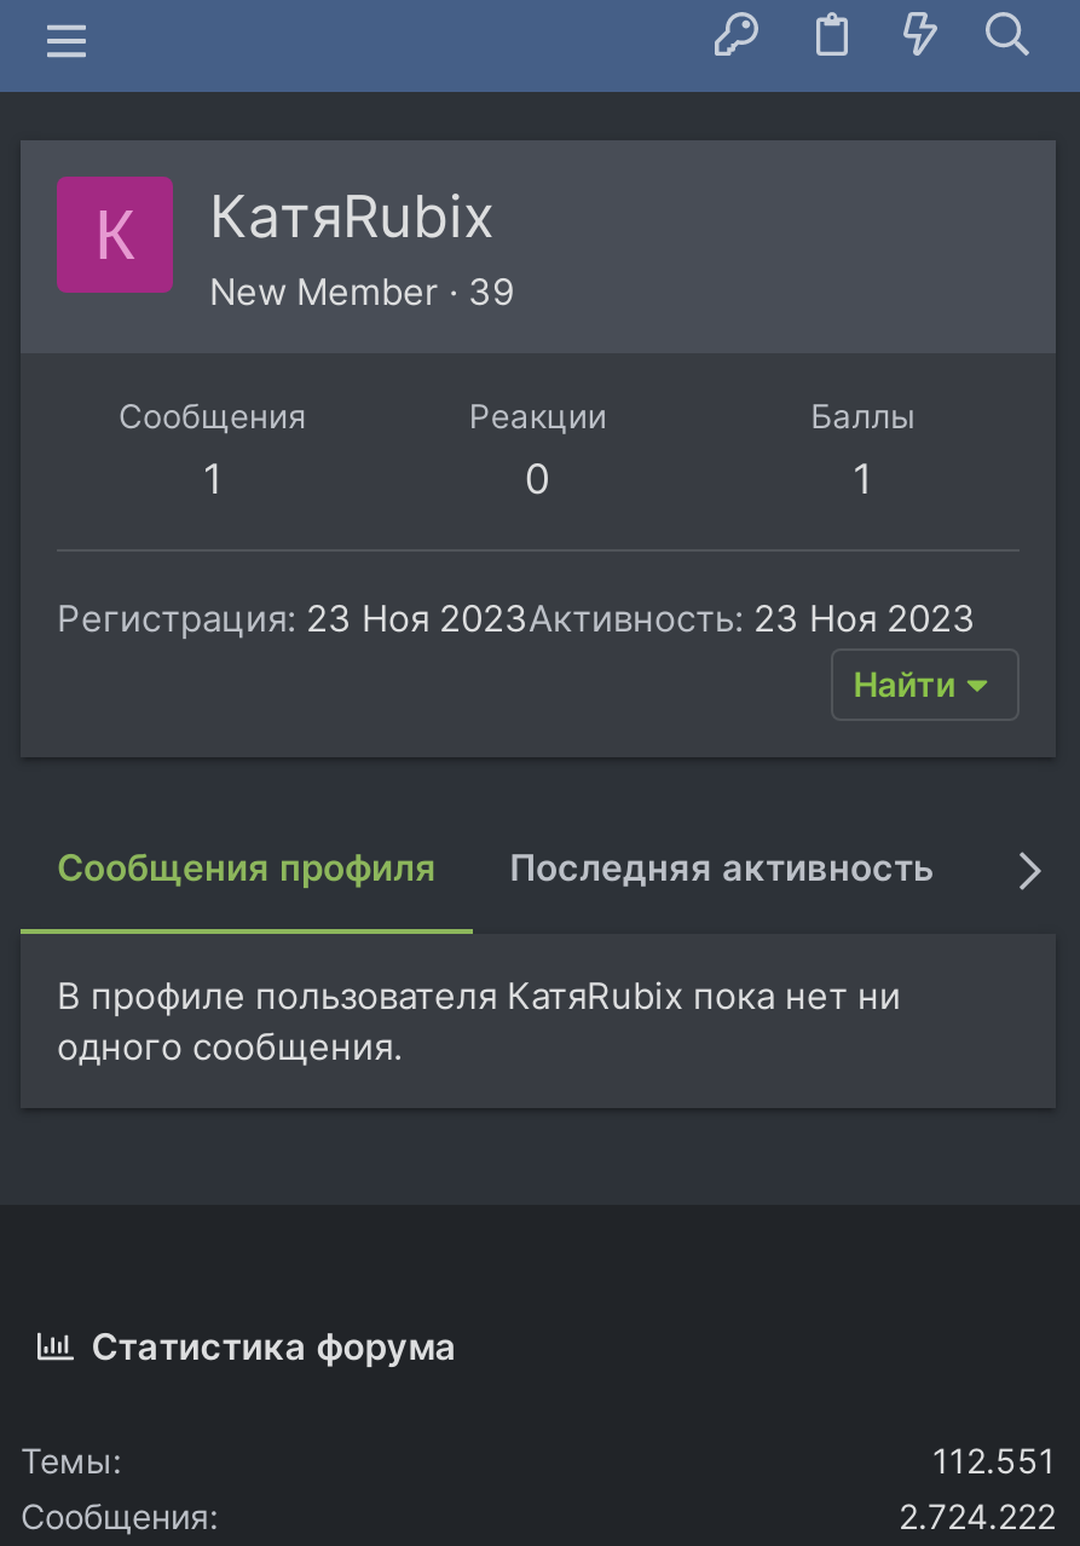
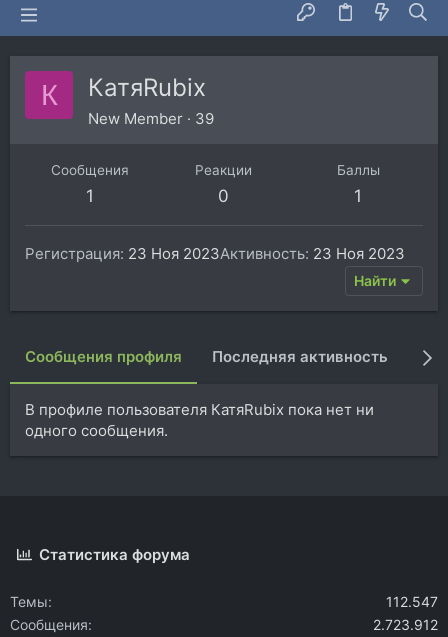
[932,1440,1056,1481] 112.551 -> [386,593,438,610] 112.547
[899,1495,1056,1536] 2.724.222 -> [373,616,438,633] 2.723.912

